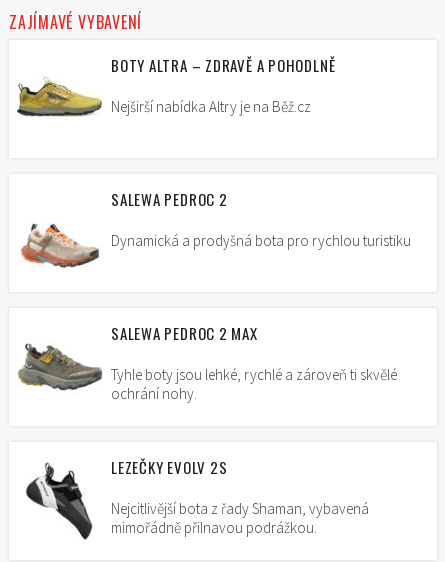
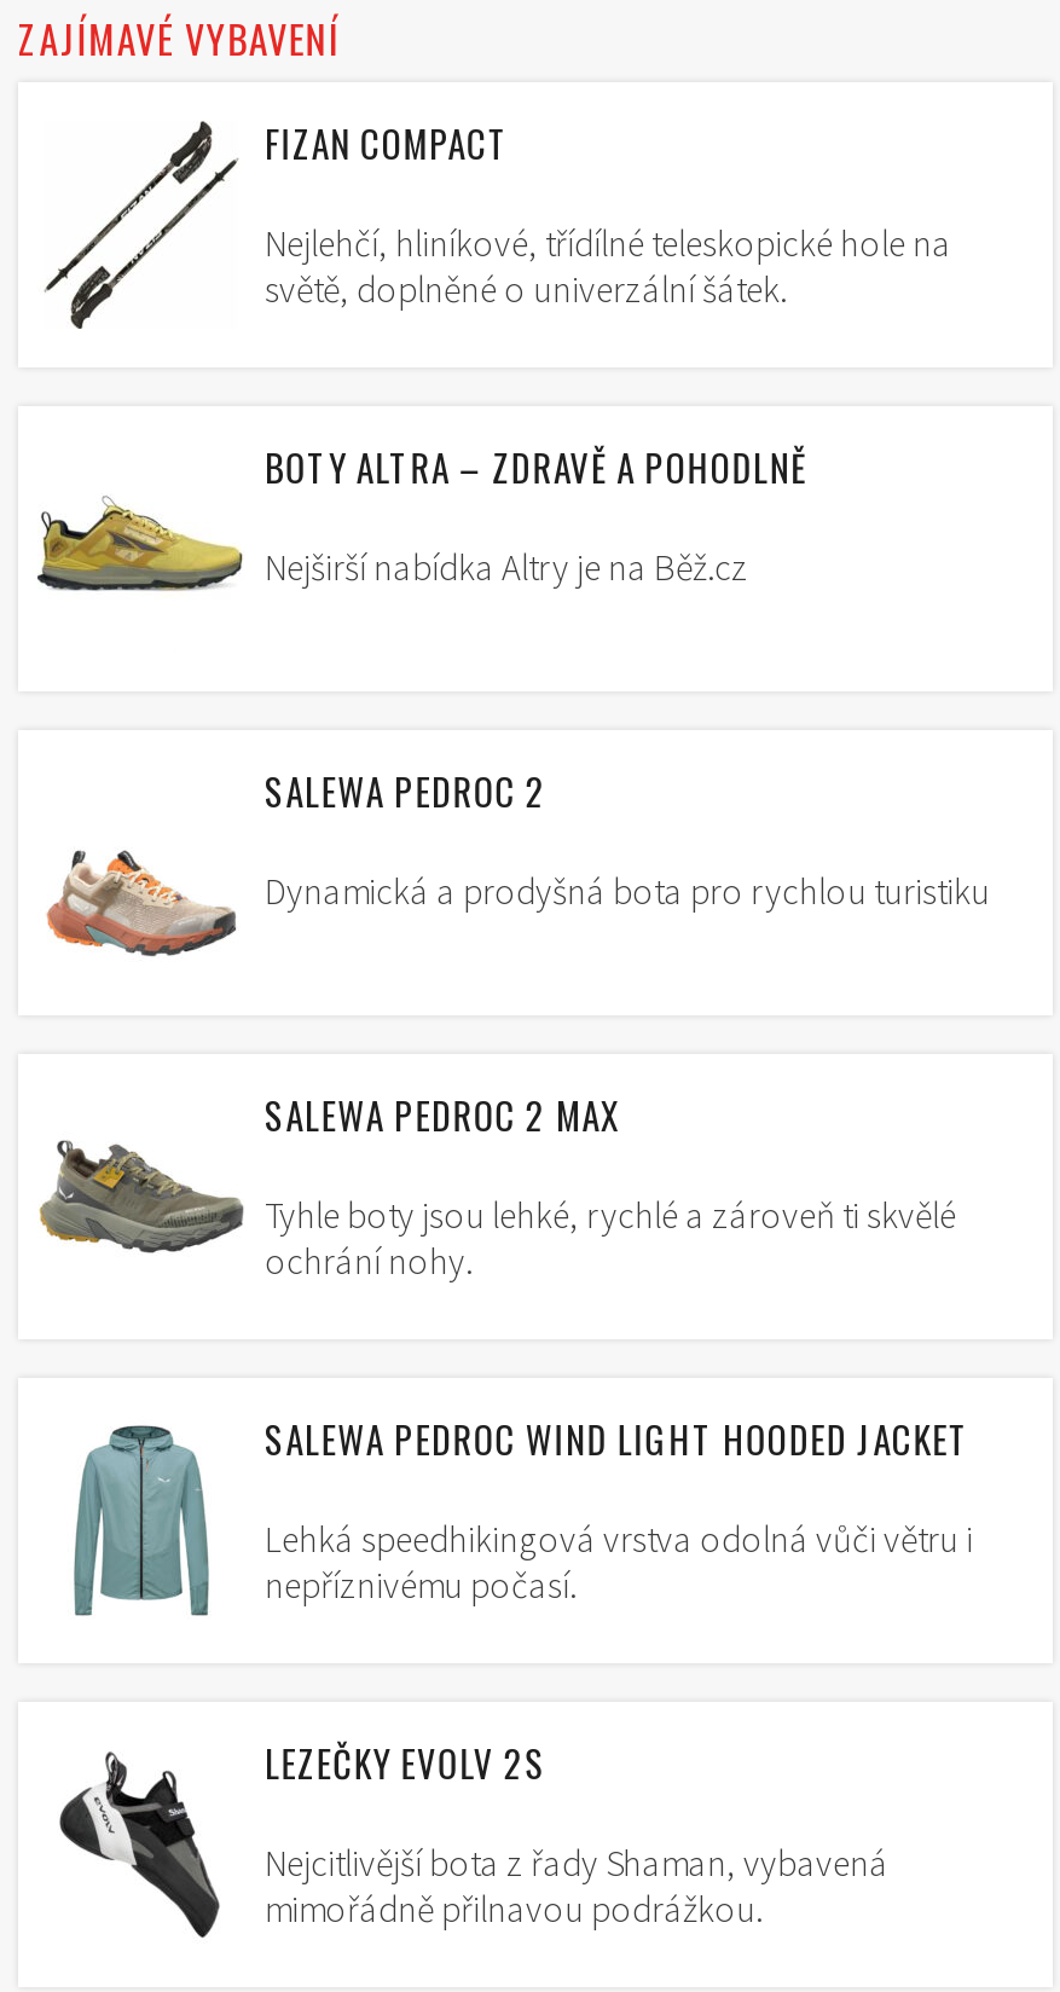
none -> [45,117,951,331] [image] | FIZAN COMPACT | Nejlehčí, hliníkové, třídílné teleskopické hole na | světě, doplněné o univerzální šátek.
none -> [59,1413,973,1617] [image] | SALEWA PEDROC WIND LIGHT HOODED JACKET | Lehká speedhikingová vrstva odolná vůči větru i | nepříznivému počasí.

